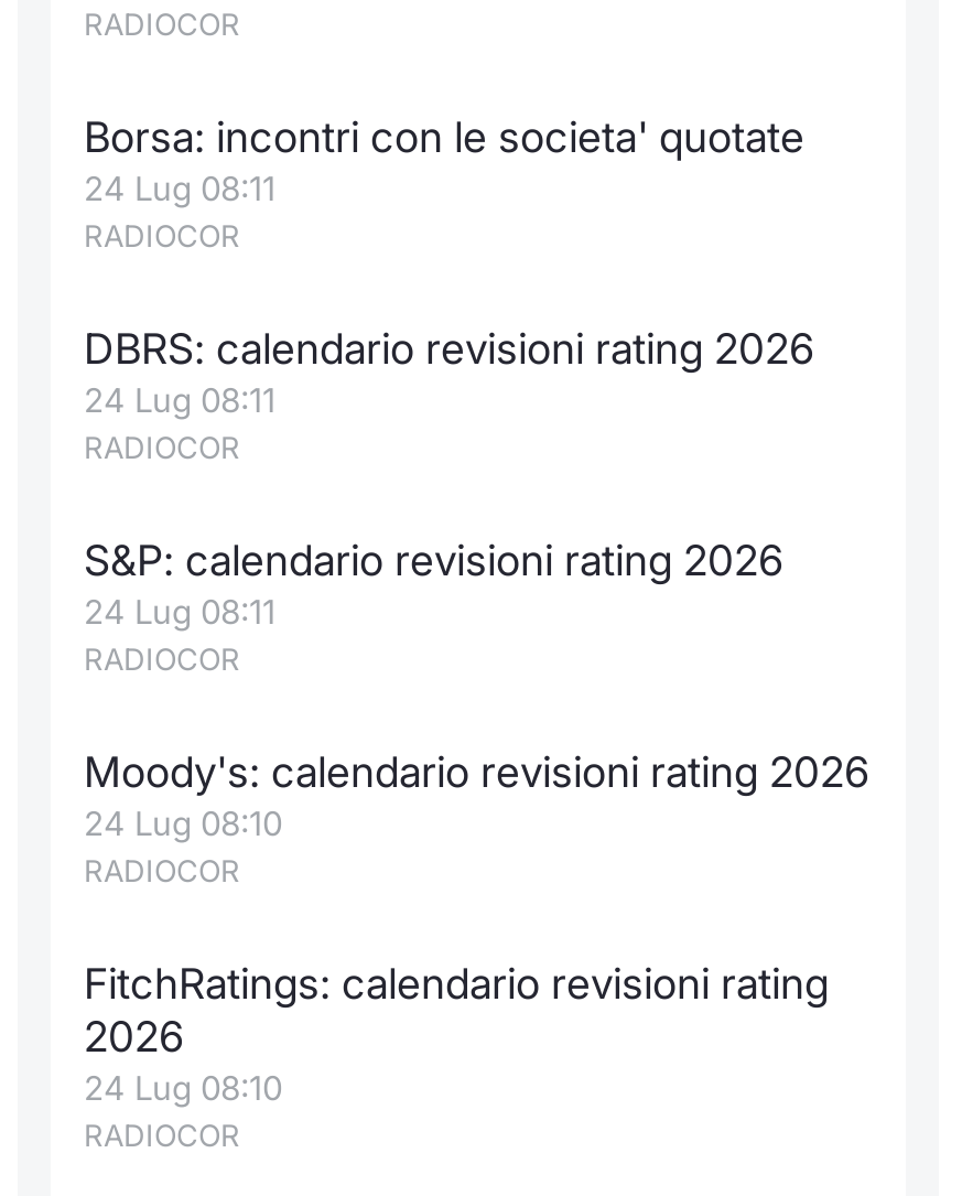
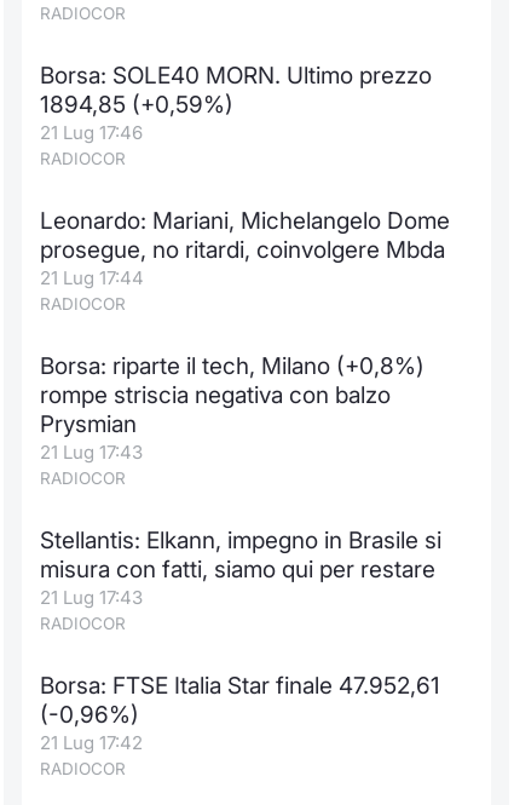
[84,112,804,209] Borsa: incontri con le societa' quotate | 24 Lug 08:11 -> [40,62,432,144] Borsa: SOLE40 MORN. Ultimo prezzo | 1894,85 (+0,59%) | 21 Lug 17:46
[84,324,815,421] DBRS: calendario revisioni rating 2026 | 24 Lug 08:11 -> [40,207,450,289] Leonardo: Mariani, Michelangelo Dome | prosegue, no ritardi, coinvolgere Mbda | 21 Lug 17:44
[84,536,785,633] S&P: calendario revisioni rating 2026 | 24 Lug 08:11 -> [40,352,425,464] Borsa: riparte il tech, Milano (+0,8%) | rompe striscia negativa con balzo | Prysmian | 21 Lug 17:43
[84,747,871,844] Moody's: calendario revisioni rating 2026 | 24 Lug 08:10 -> [40,527,441,609] Stellantis: Elkann, impegno in Brasile si | misura con fatti, siamo qui per restare | 21 Lug 17:43
[84,959,829,1109] FitchRatings: calendario revisioni rating | 2026 | 24 Lug 08:10 -> [40,672,440,754] Borsa: FTSE Italia Star finale 47.952,61 | (-0,96%) | 21 Lug 17:42

